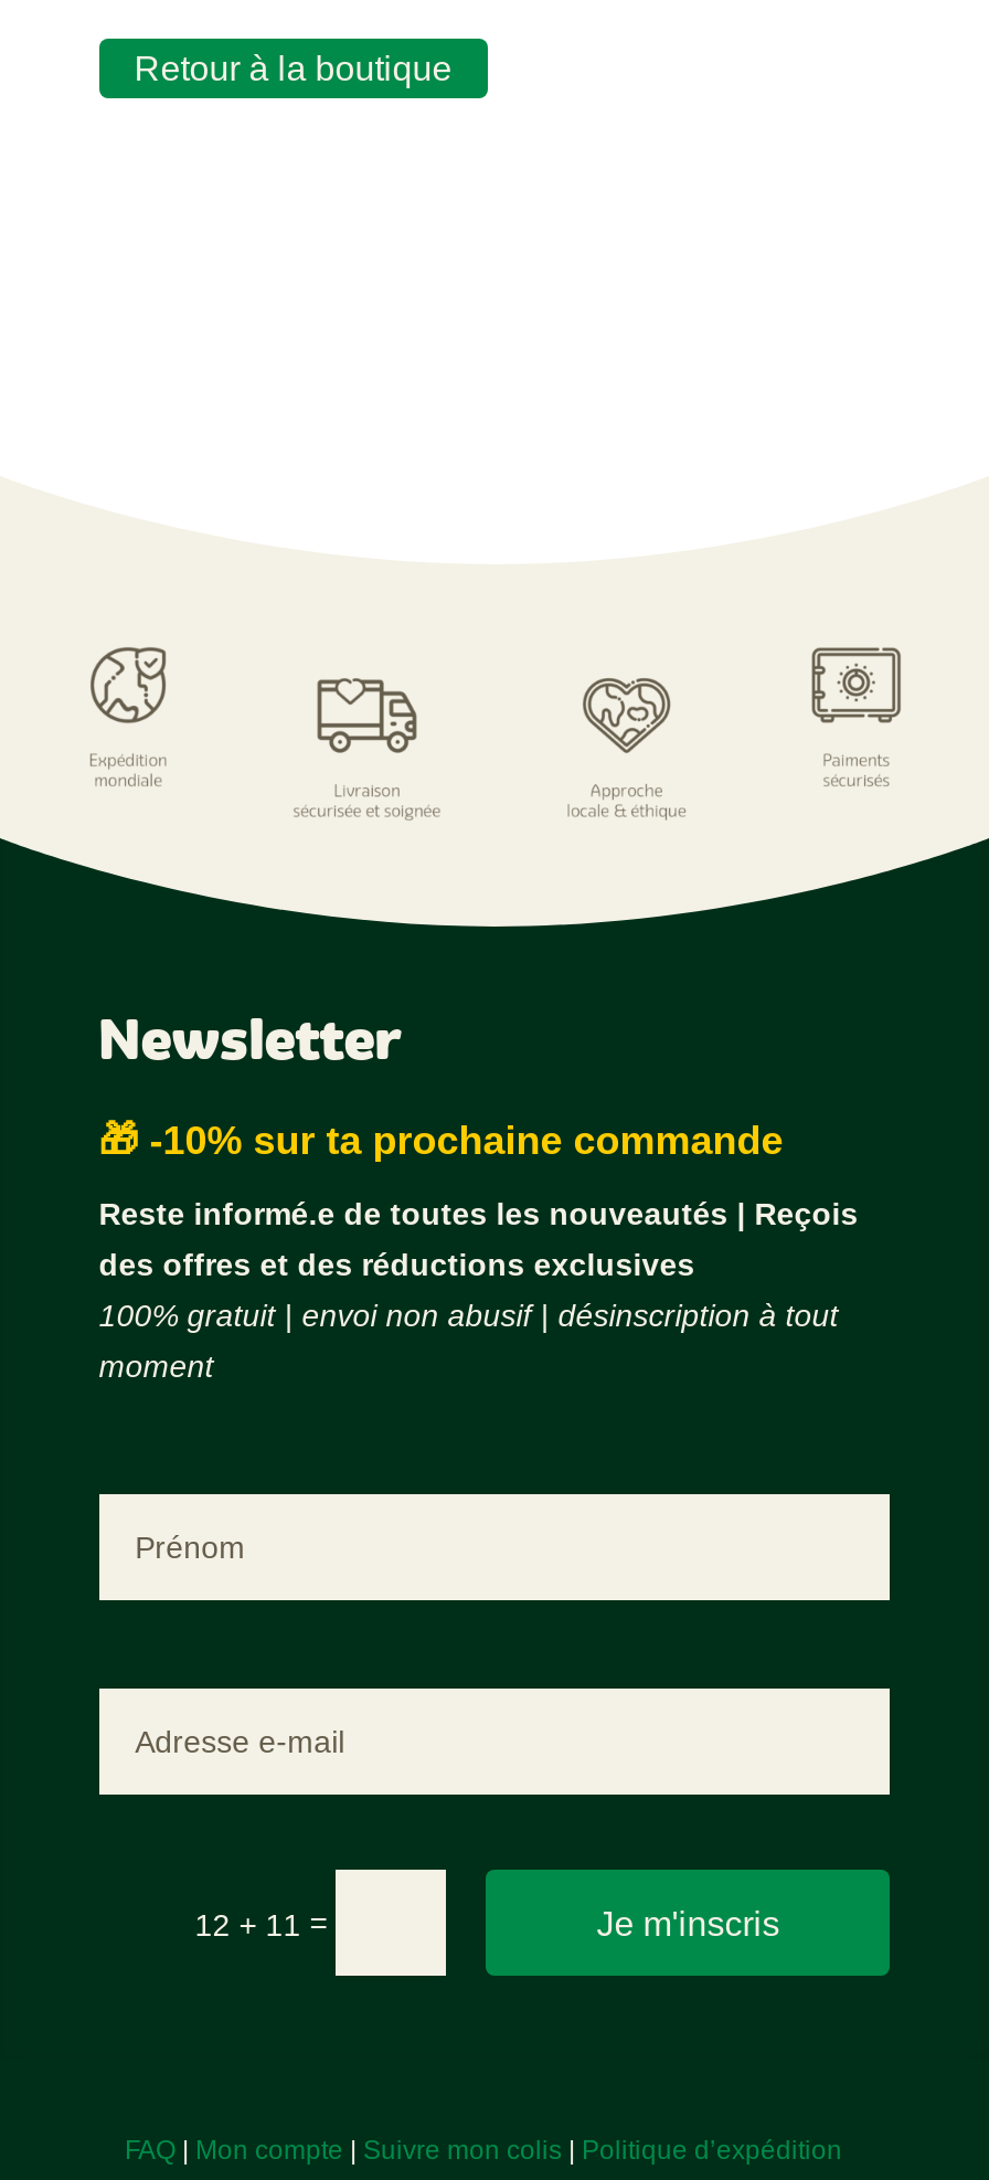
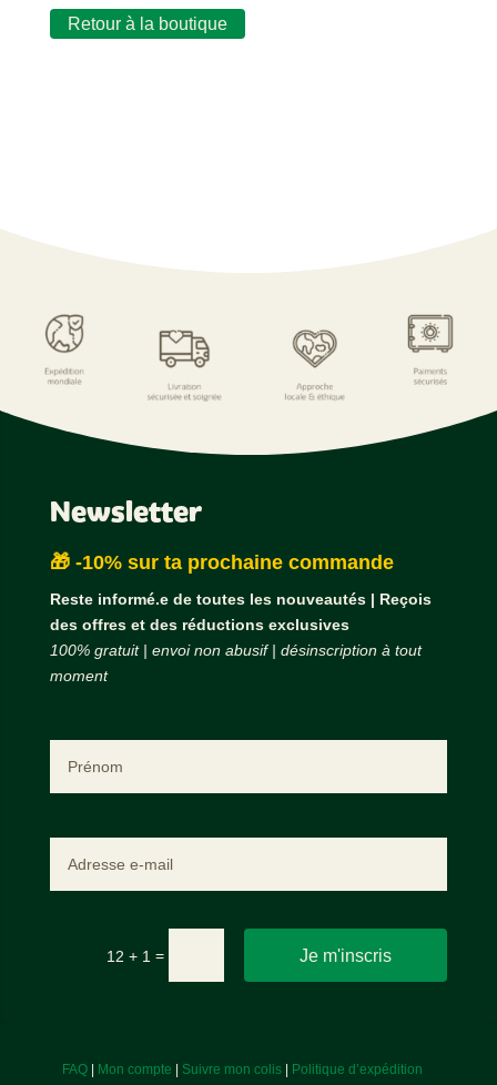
[195,1905,336,1942] 12 + 11 = -> [107,946,169,965] 12 + 1 =

